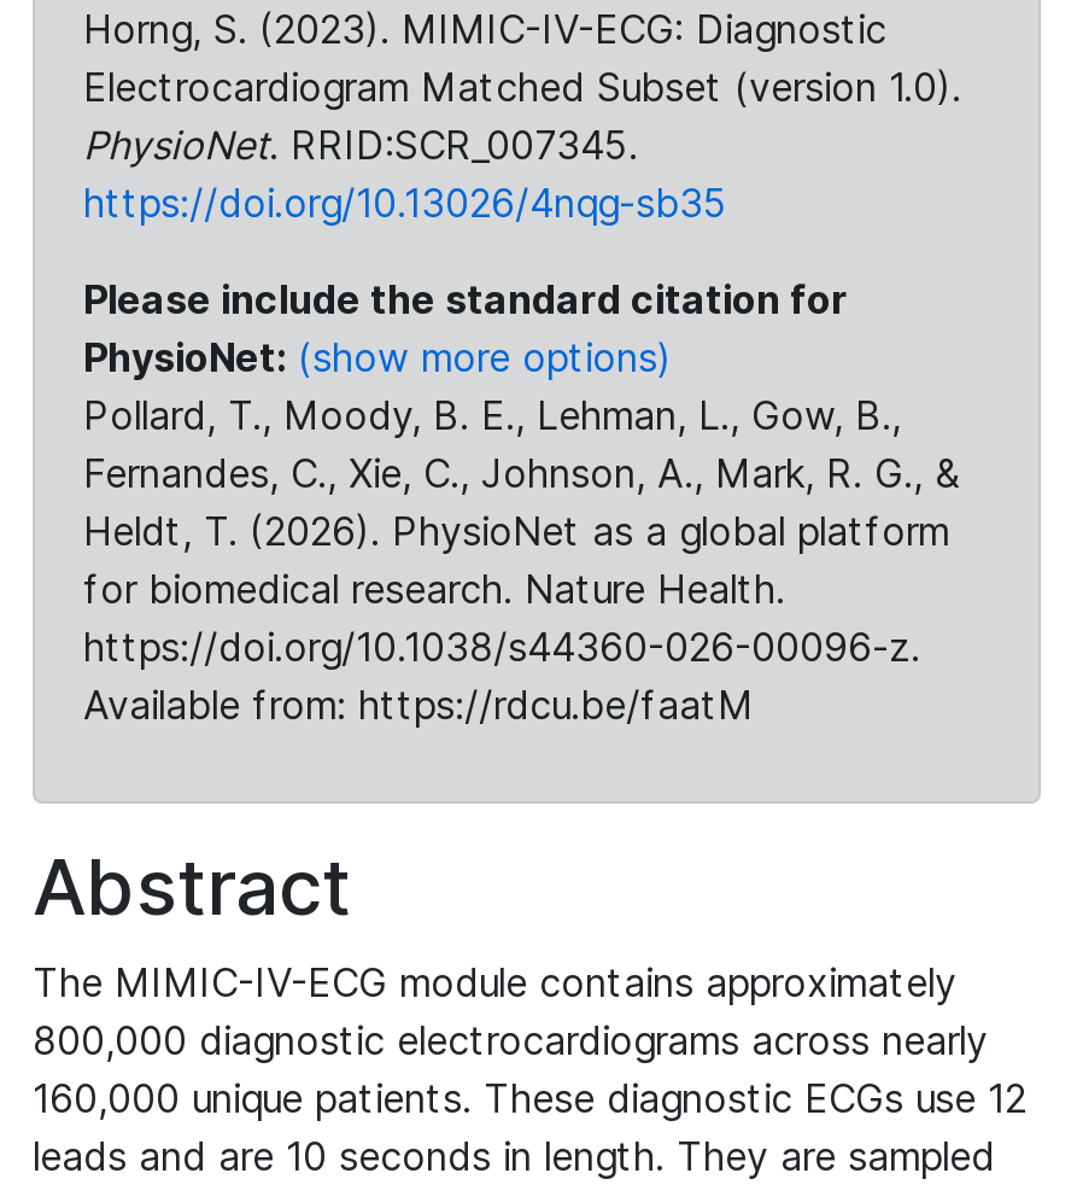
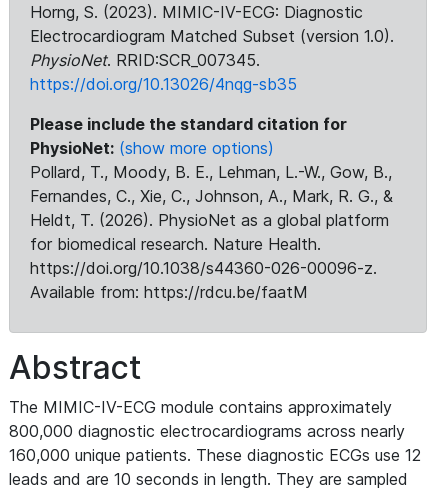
[83,391,901,439] Pollard, T., Moody, B. E., Lehman, L., Gow, B., -> [30,162,392,182] Pollard, T., Moody, B. E., Lehman, L.-W., Gow, B.,

